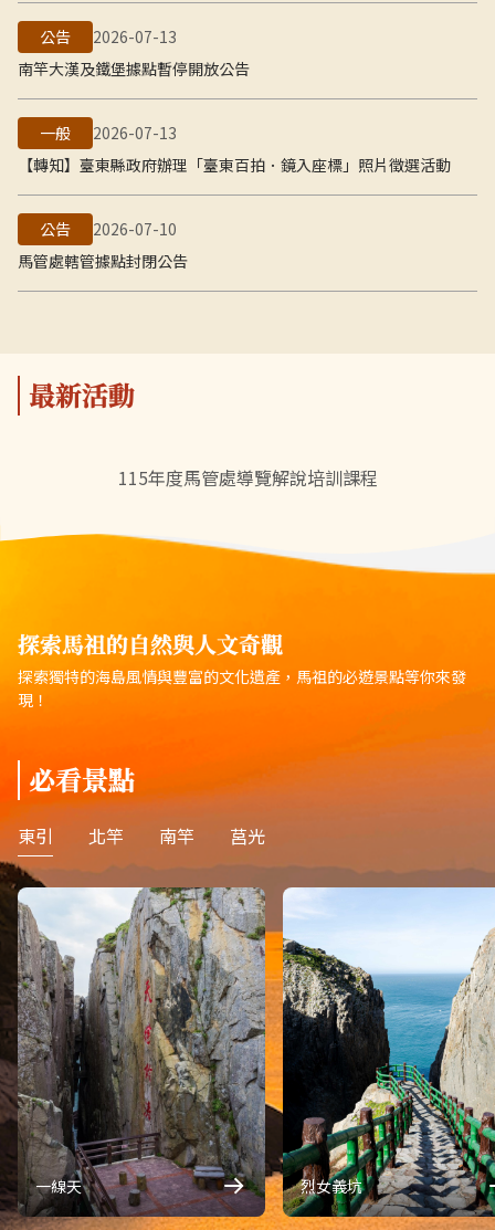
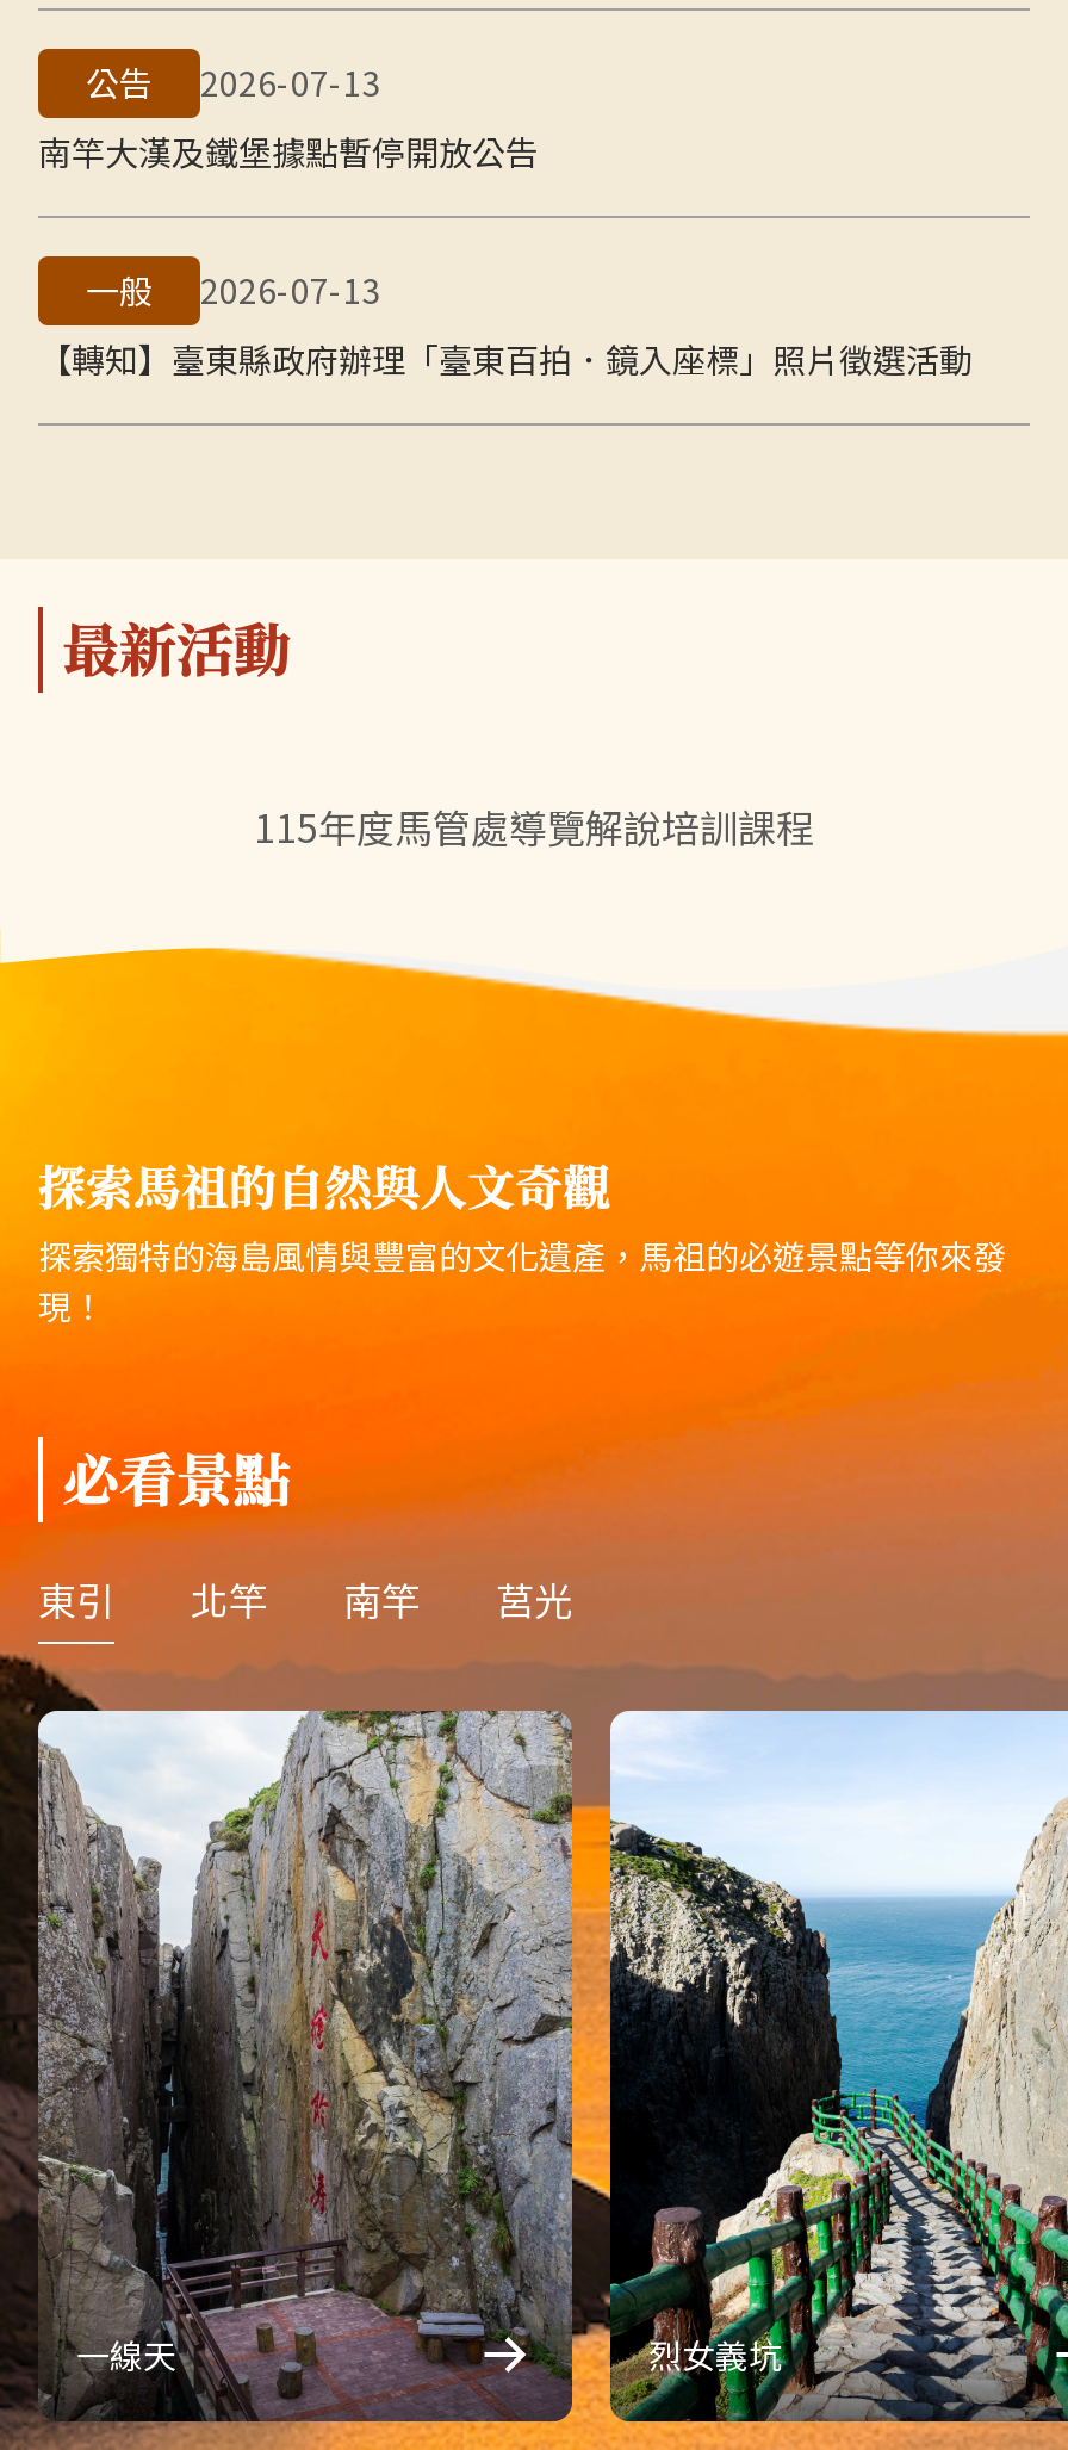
[18,217,188,272] 公告 | 2026-07-10 | 馬管處轄管據點封閉公告 -> none

